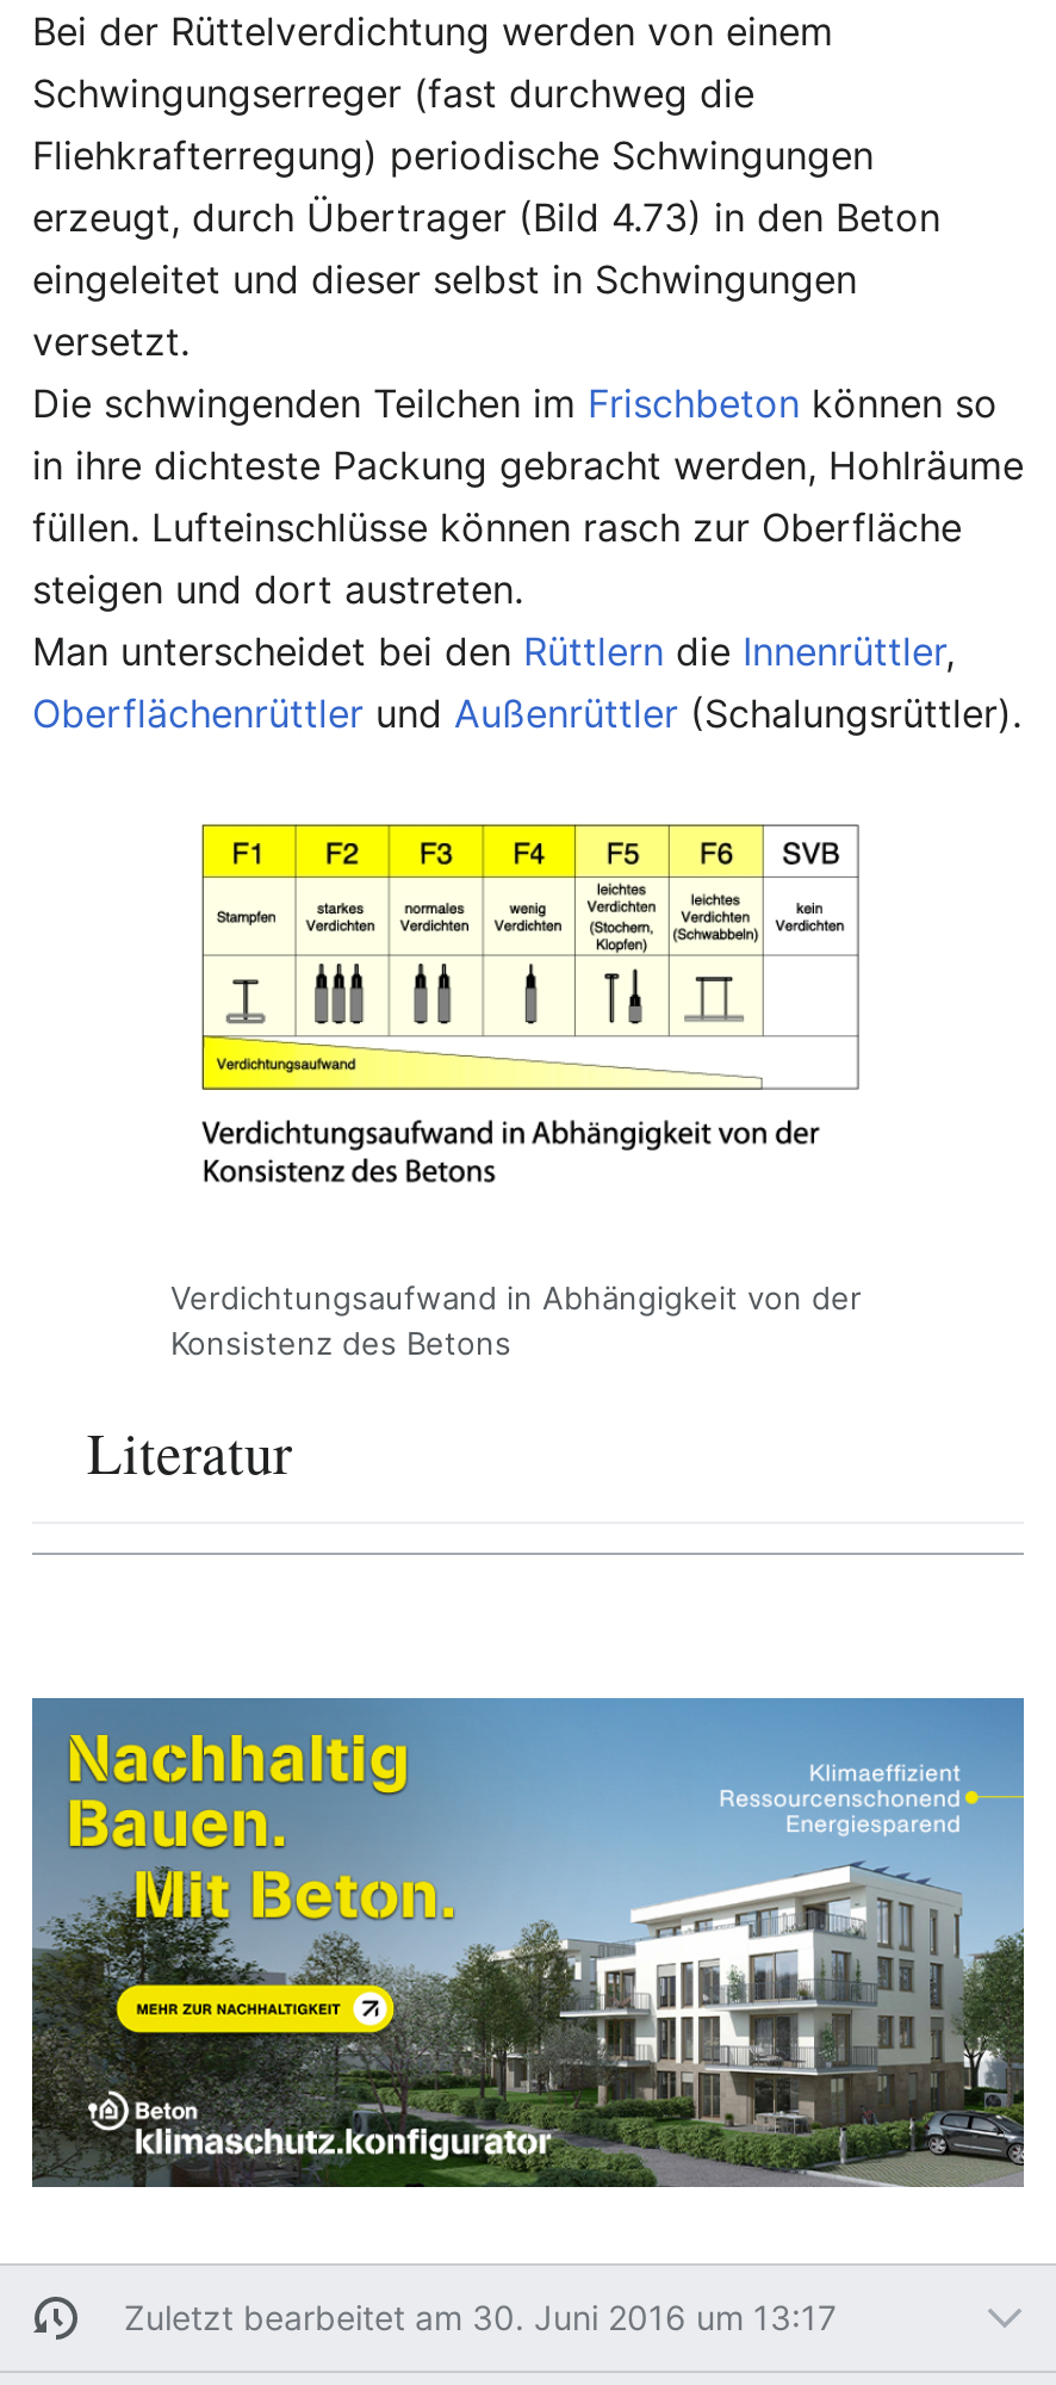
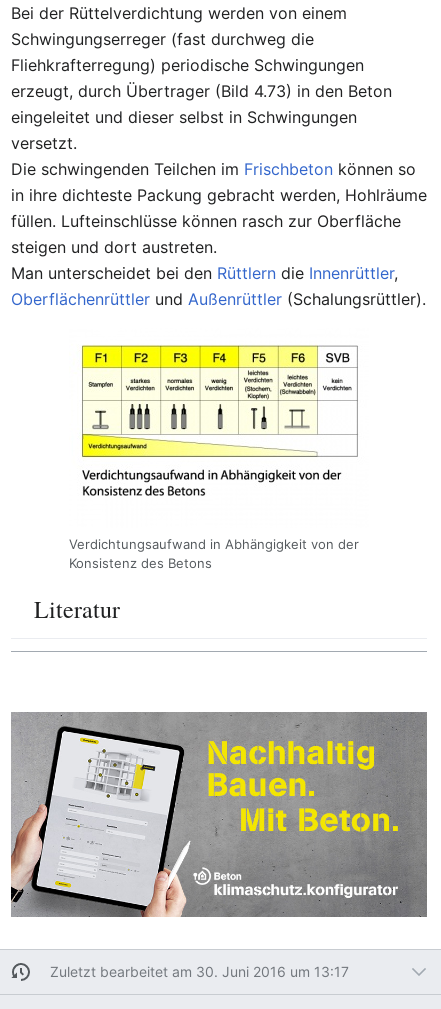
[30,1698,1026,2189] [image] -> [10,712,427,918] [image]

